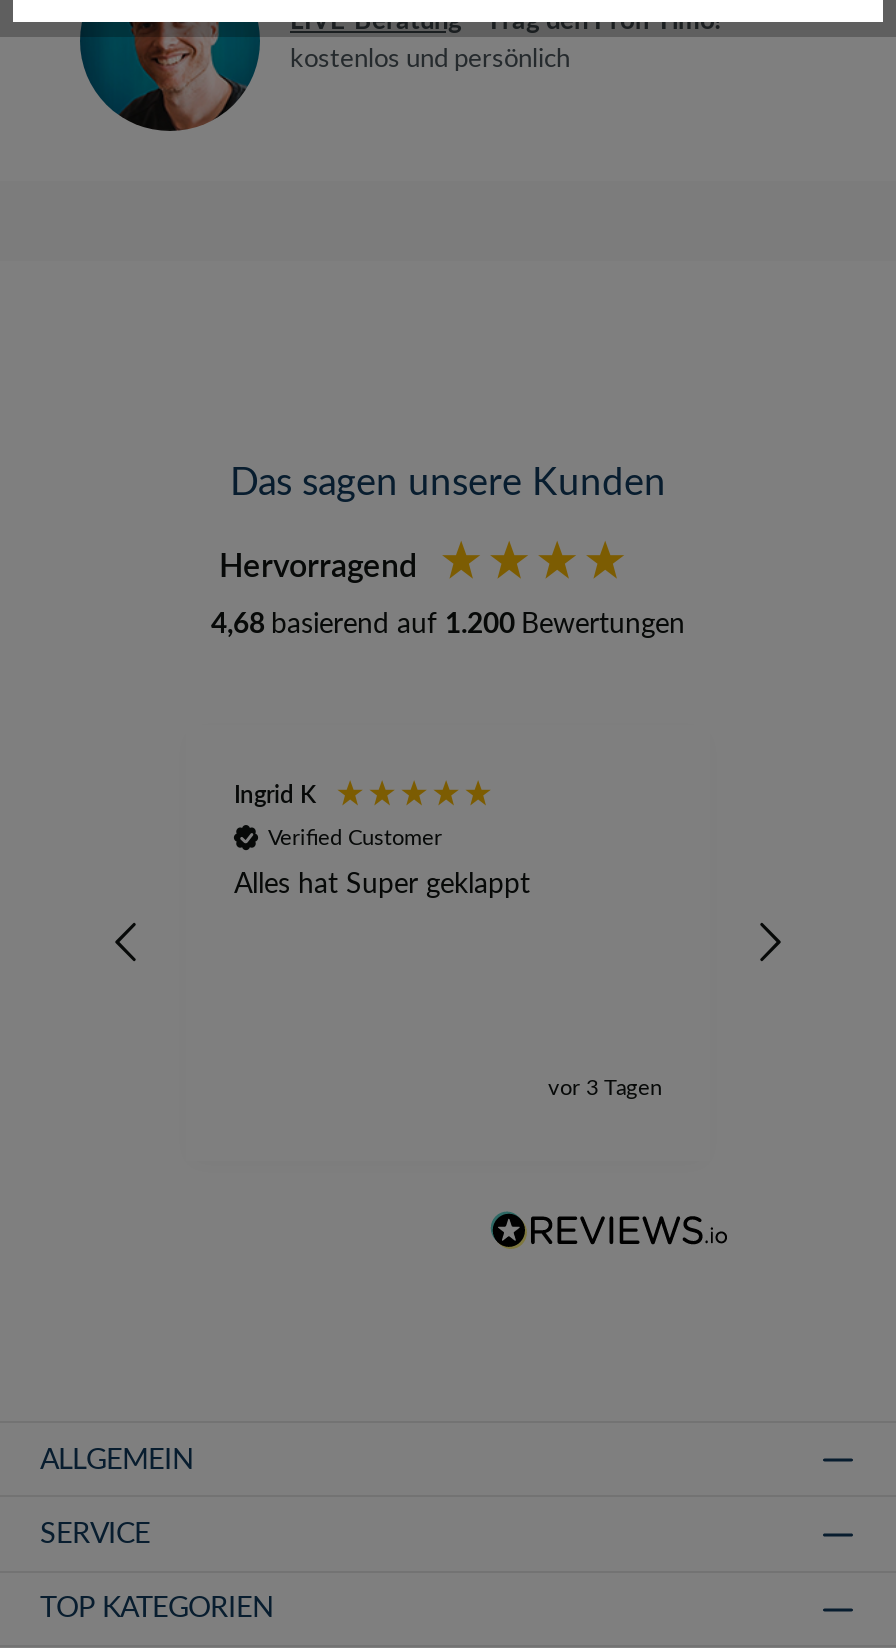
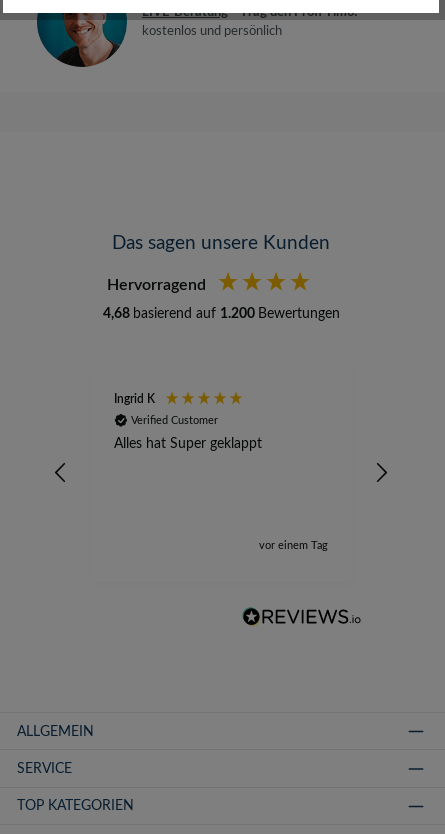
[548,1078,662,1100] vor 3 Tagen -> [259,540,328,551] vor einem Tag

